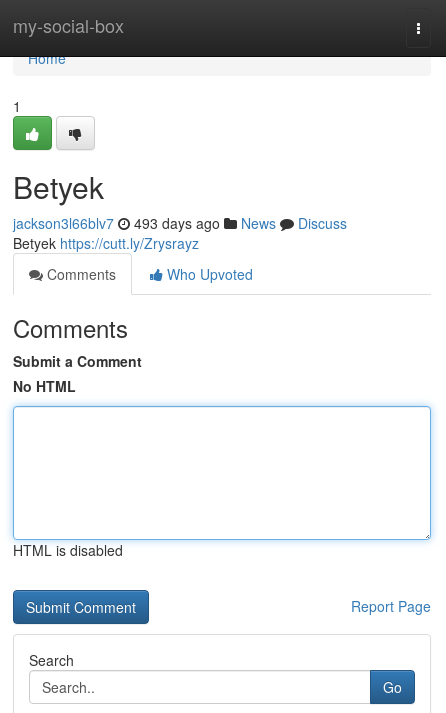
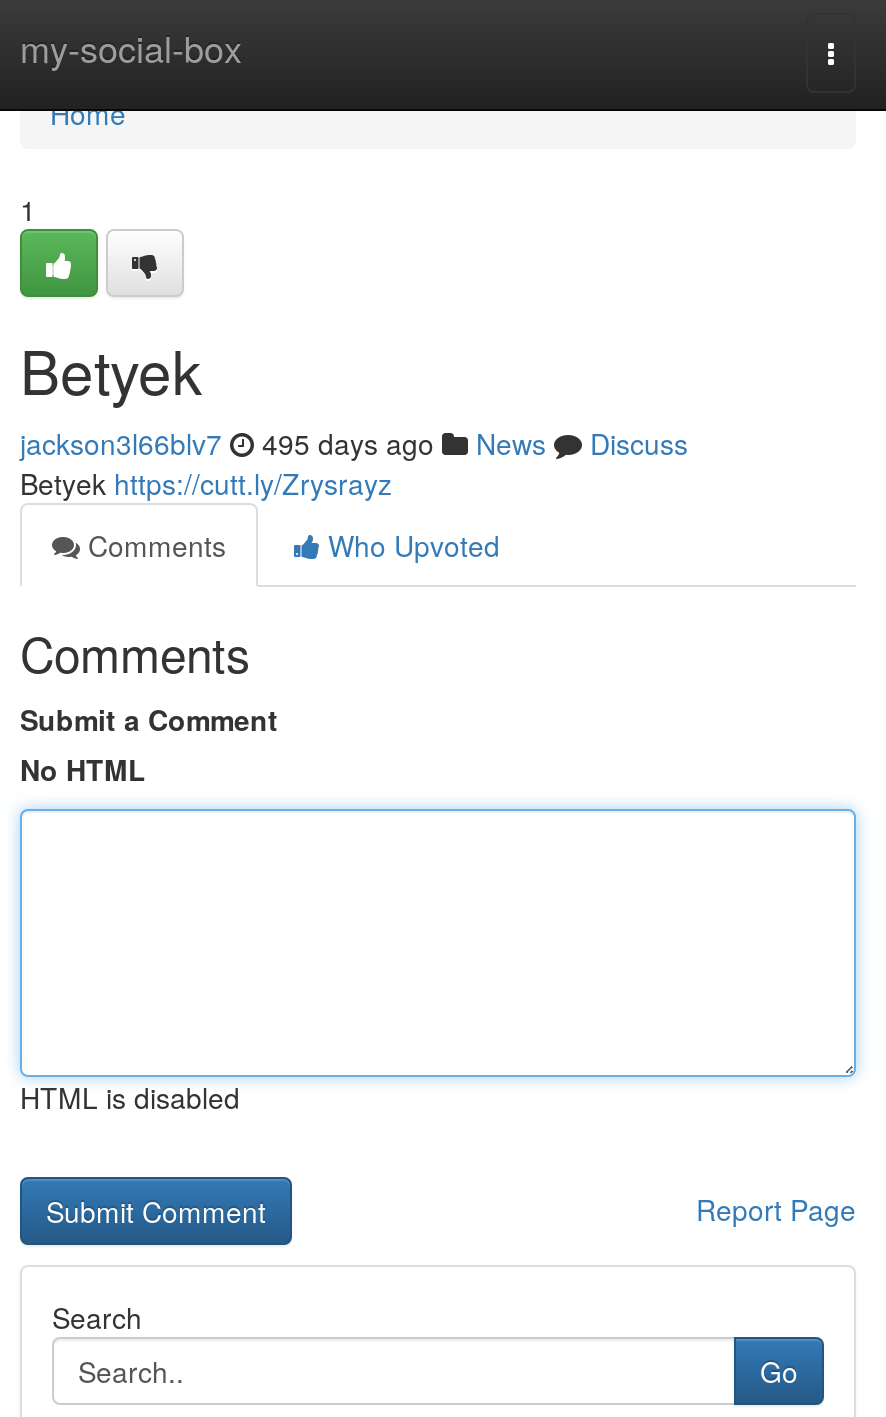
[13,213,347,233] jackson3l66blv7 493 days ago News Discuss -> [20,423,688,463] jackson3l66blv7 495 days ago News Discuss

